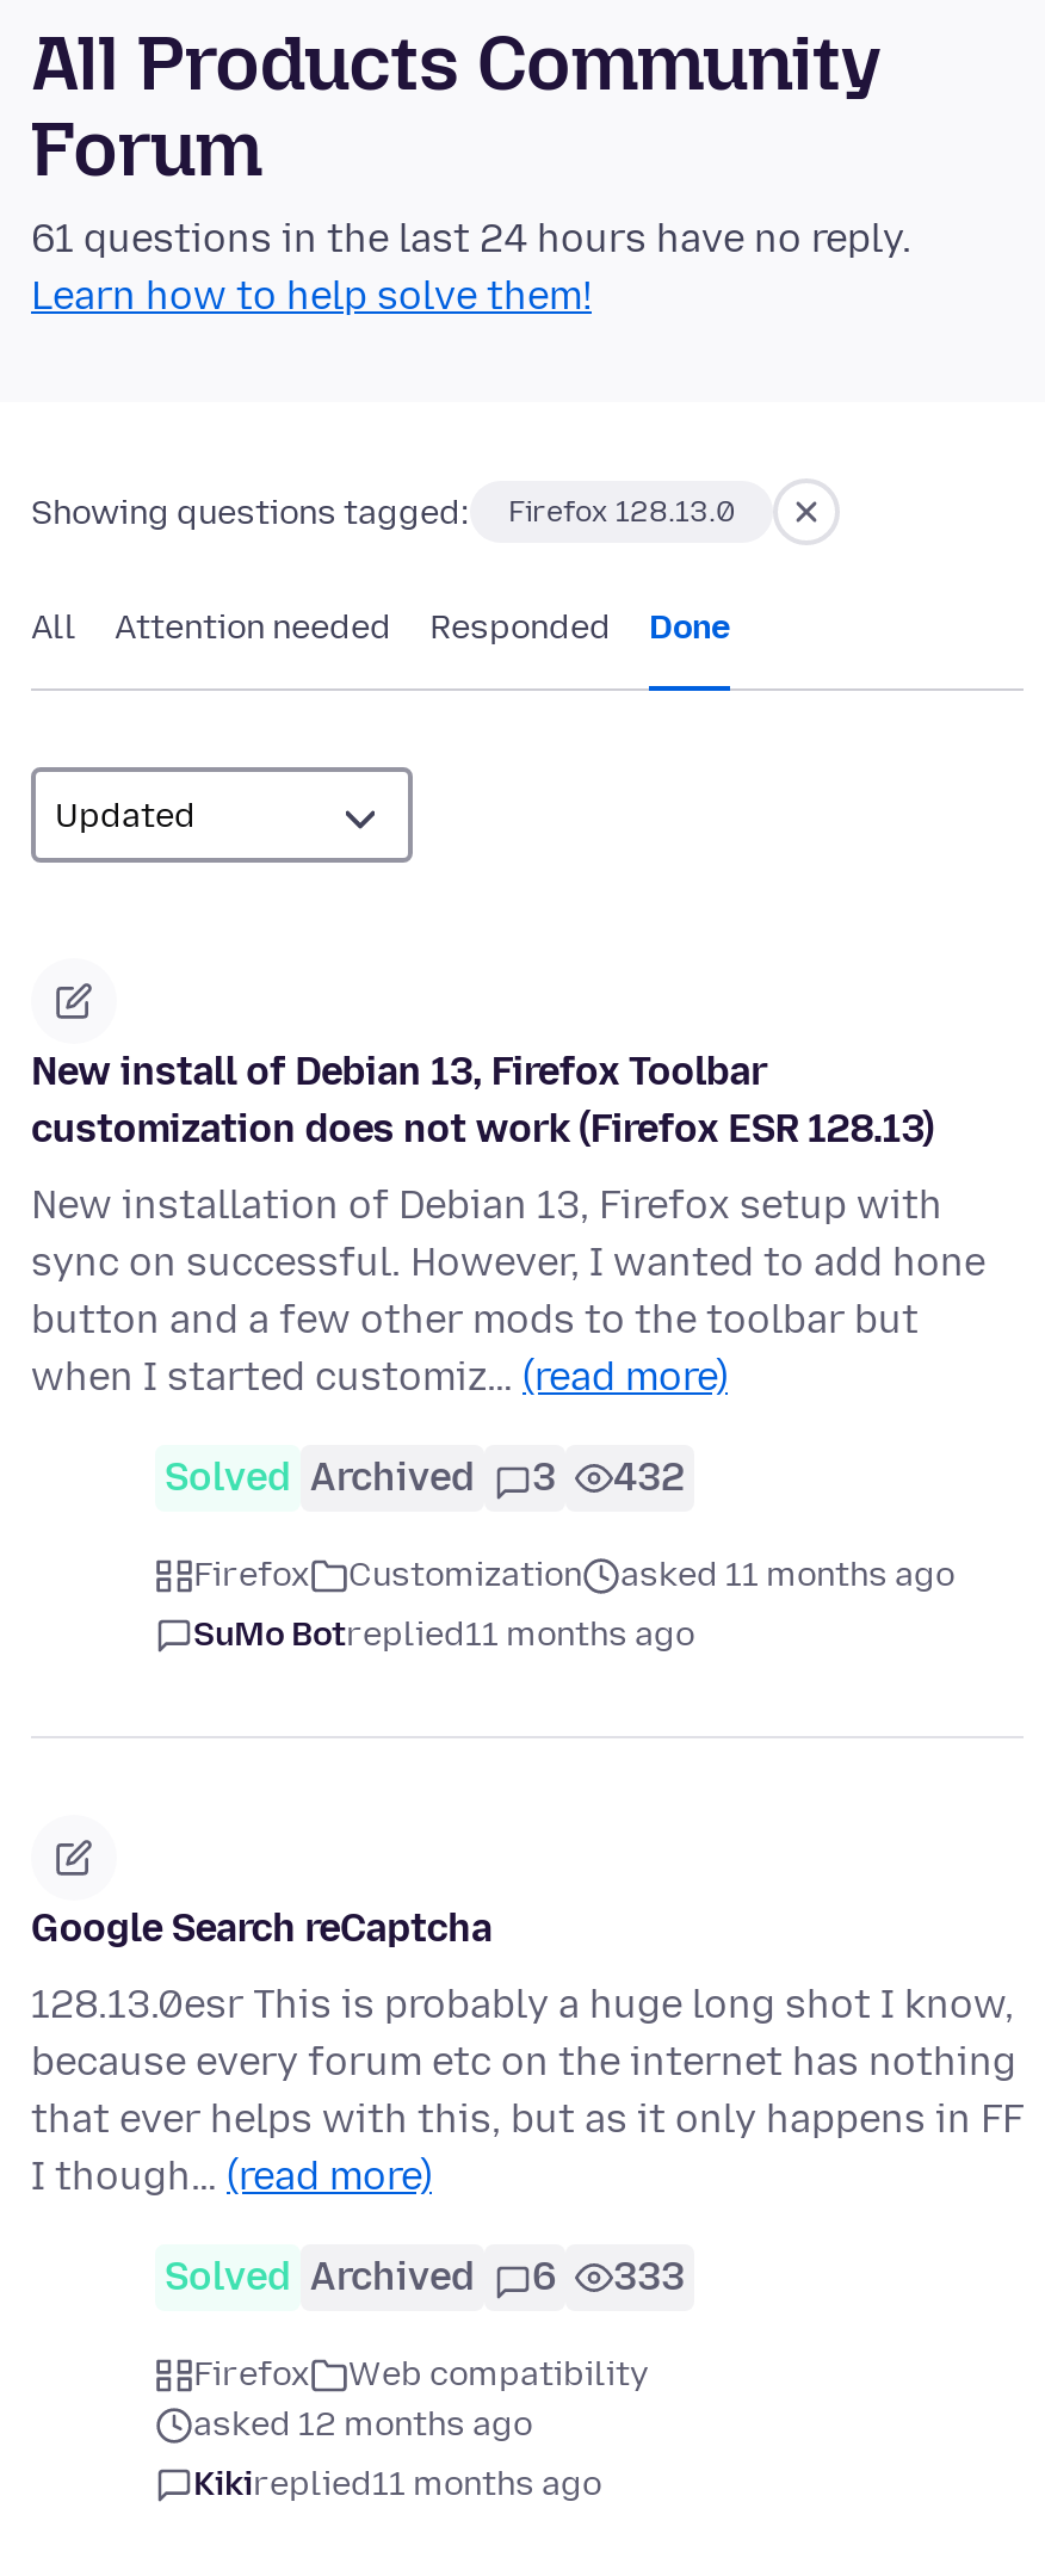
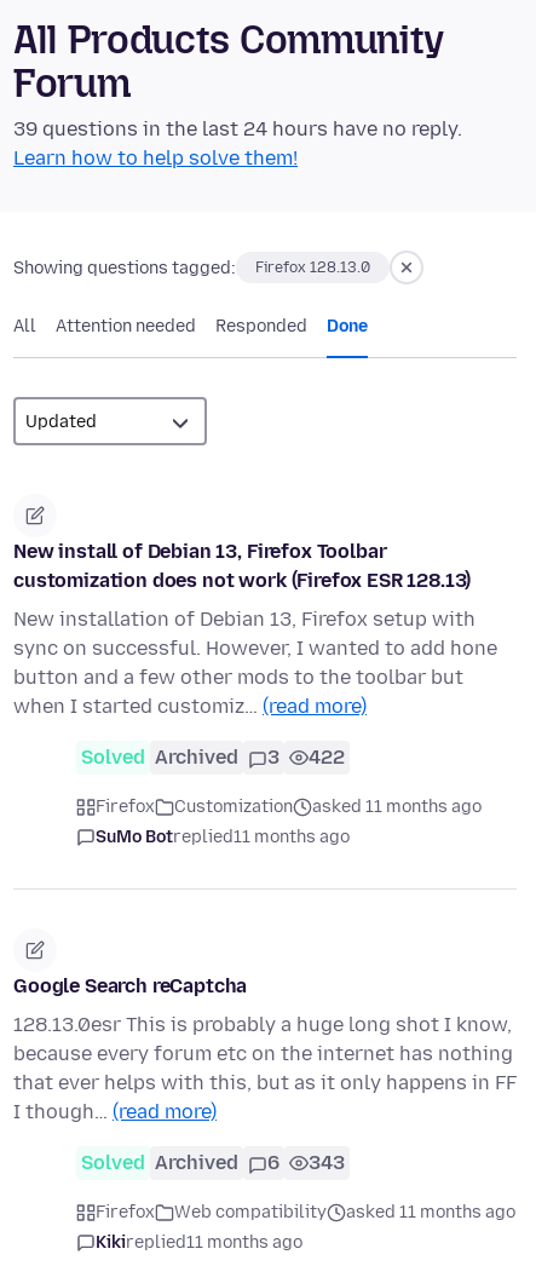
[31,217,911,262] 61 questions in the last 24 hours have no reply. -> [13,118,462,141] 39 questions in the last 24 hours have no reply.
[165,1456,685,1501] Solved Archived 3 432 -> [81,746,345,769] Solved Archived 3 422
[165,2255,685,2300] Solved Archived 6 333 -> [81,1152,345,1175] Solved Archived 6 343
[193,2405,532,2446] asked 12 months ago -> [346,1202,515,1223] asked 11 months ago

